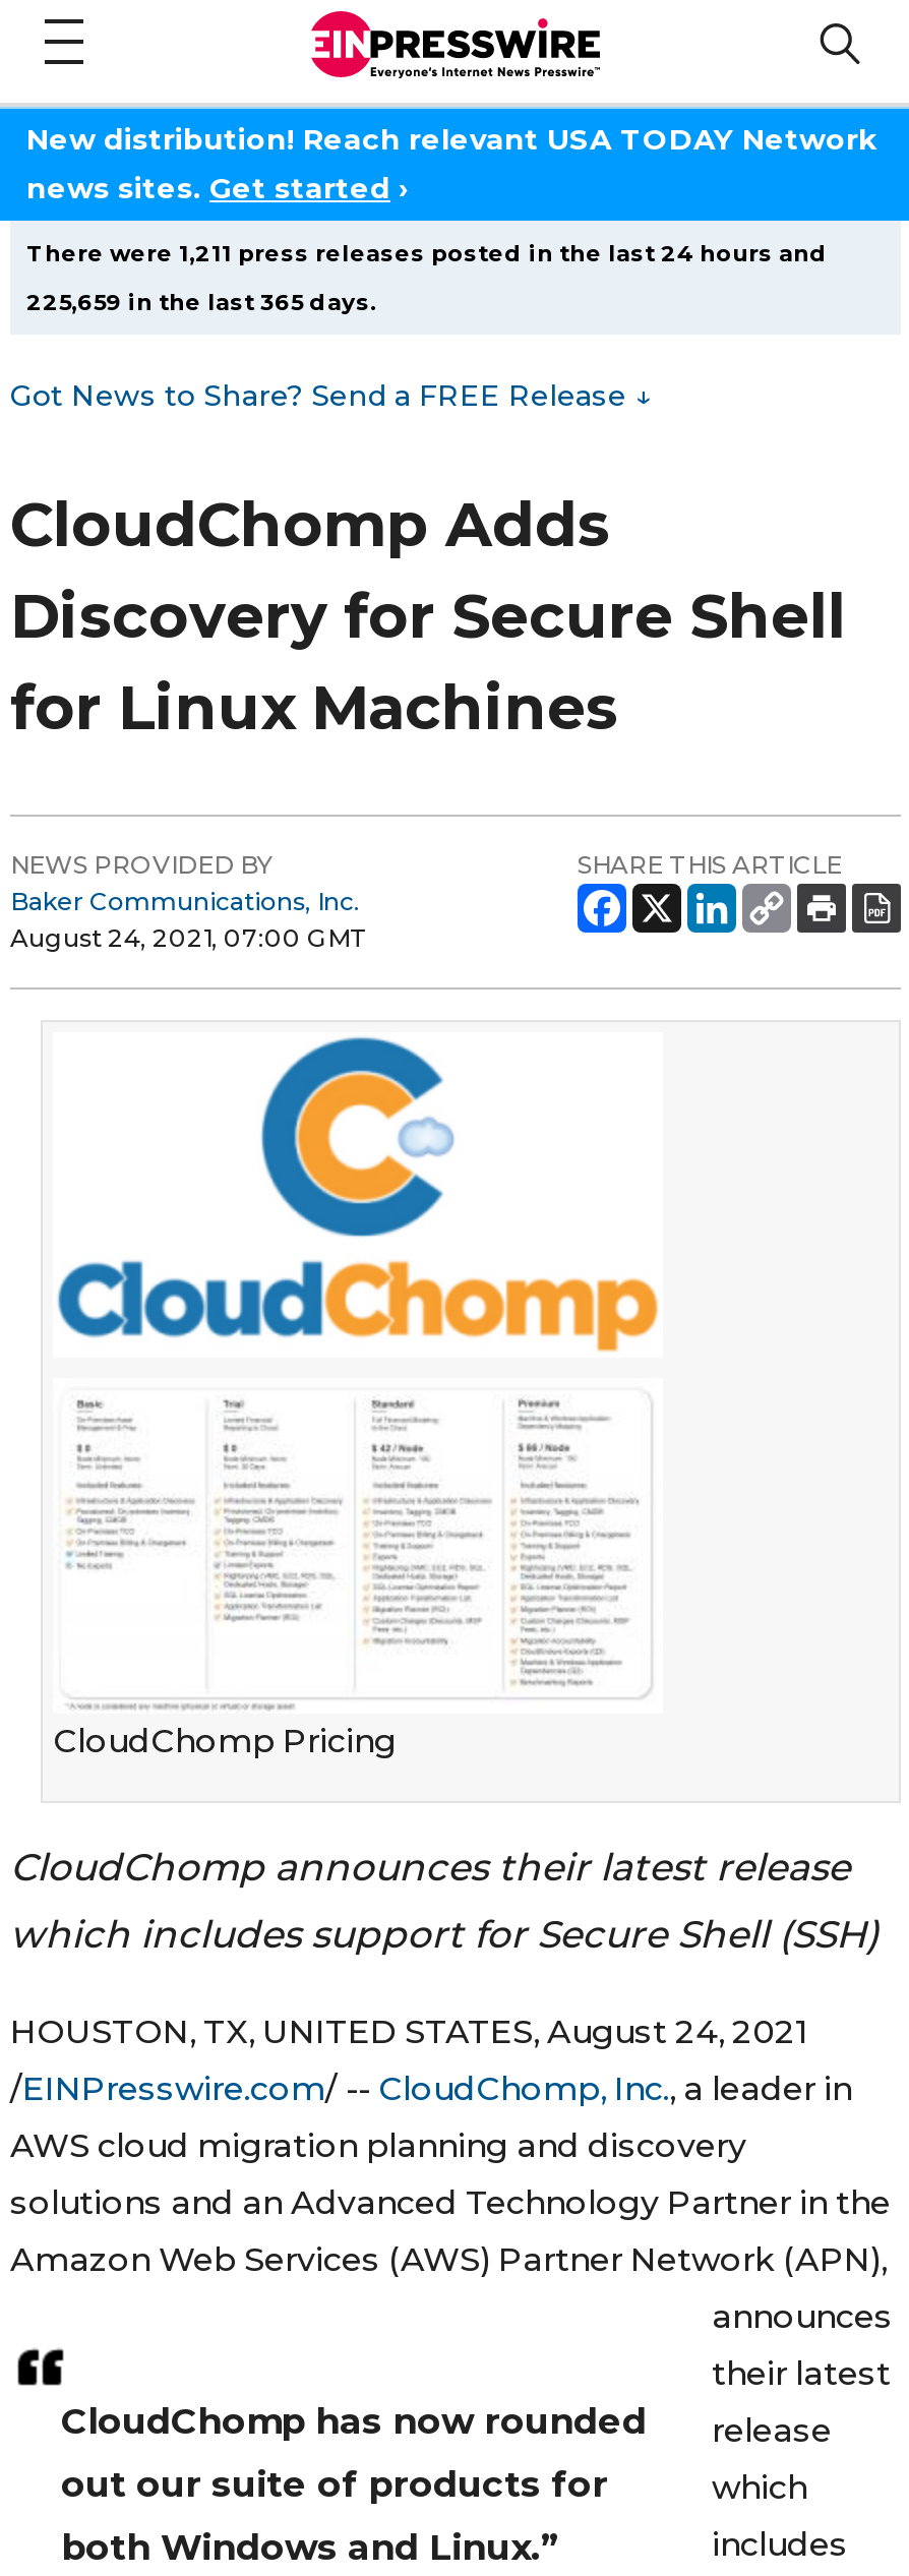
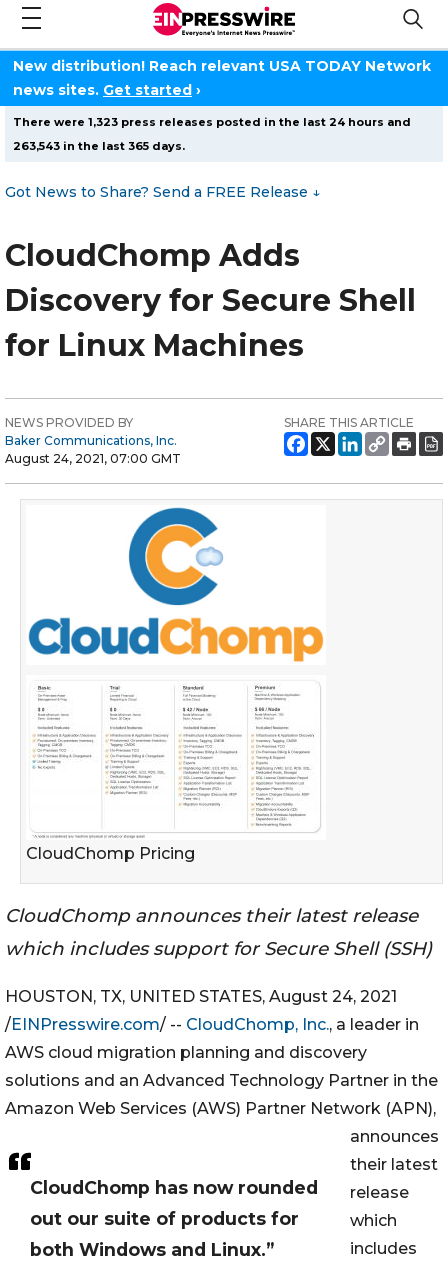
[26,239,828,267] There were 1,211 press releases posted in the last 24 hours and -> [13,115,411,129] There were 1,323 press releases posted in the last 24 hours and
[26,288,376,316] 225,659 in the last 365 days. -> [13,139,185,153] 263,543 in the last 365 days.

